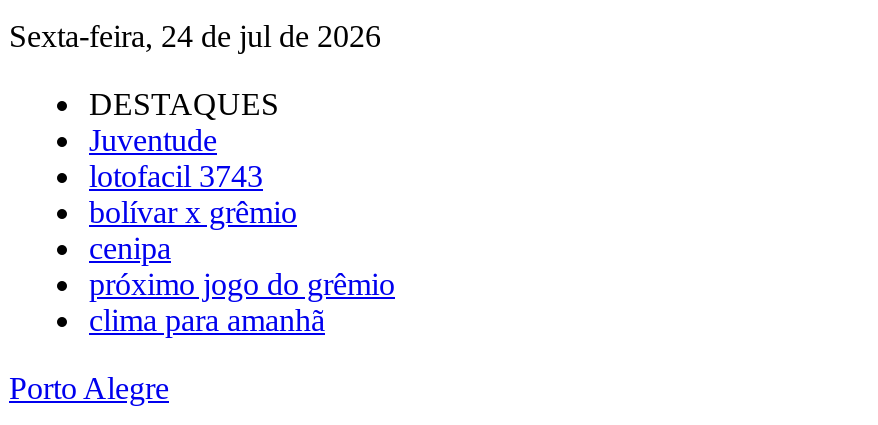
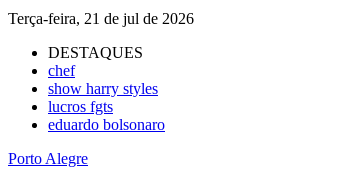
[9,19,381,53] Sexta-feira, 24 de jul de 2026 -> [8,10,194,27] Terça-feira, 21 de jul de 2026
[89,123,395,337] Juventude | lotofacil 3743 | bolívar x grêmio | cenipa | próximo jogo do grêmio | clima para amanhã -> [48,62,165,133] chef | show harry styles | lucros fgts | eduardo bolsonaro

